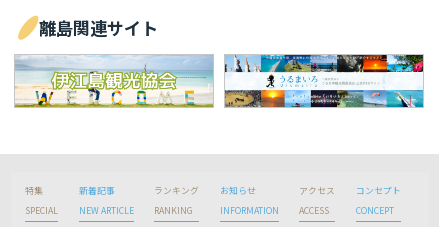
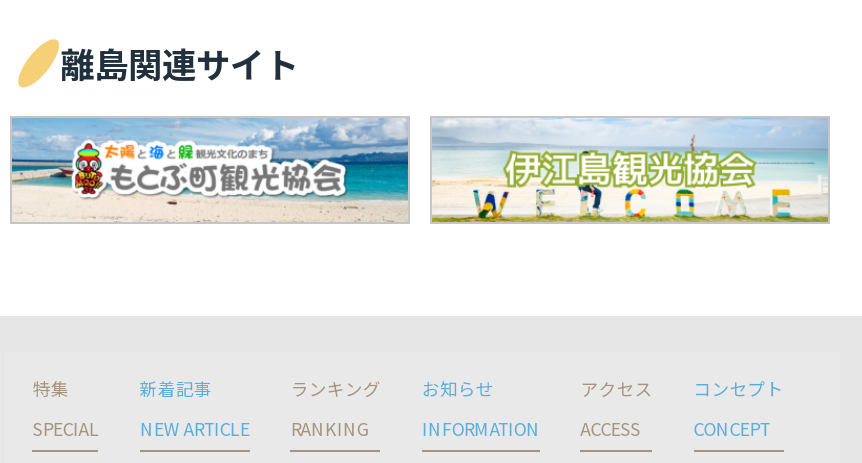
[14,55,214,108] [image] -> [10,116,410,224] [image]
[224,54,424,108] [image] -> [430,116,830,224] [image]

